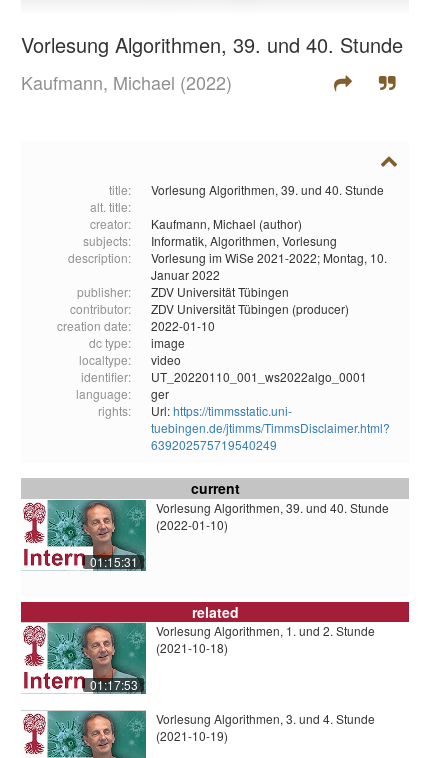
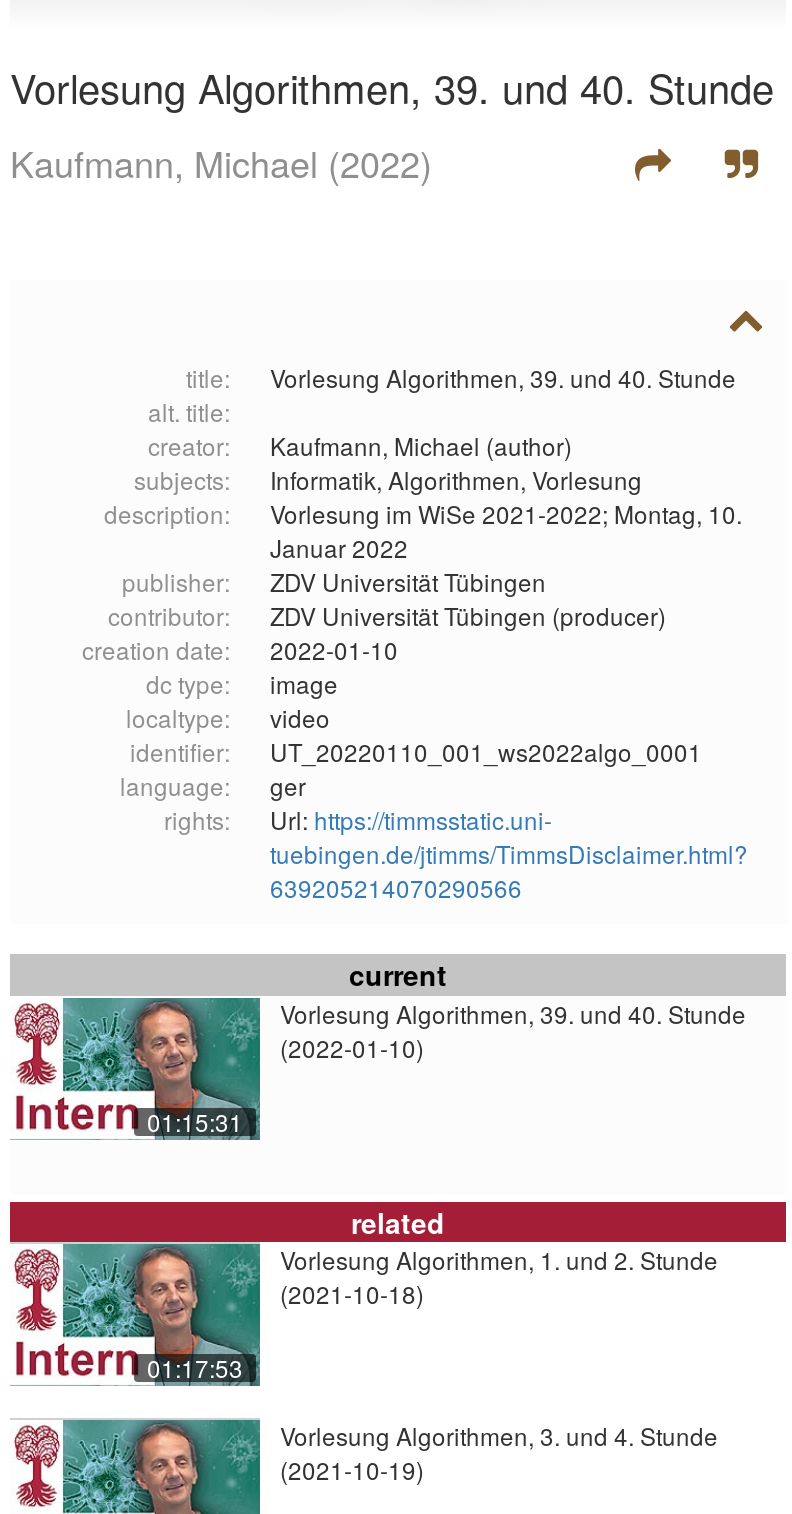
[151,436,277,453] 639202575719540249 -> [270,870,522,904] 639205214070290566

